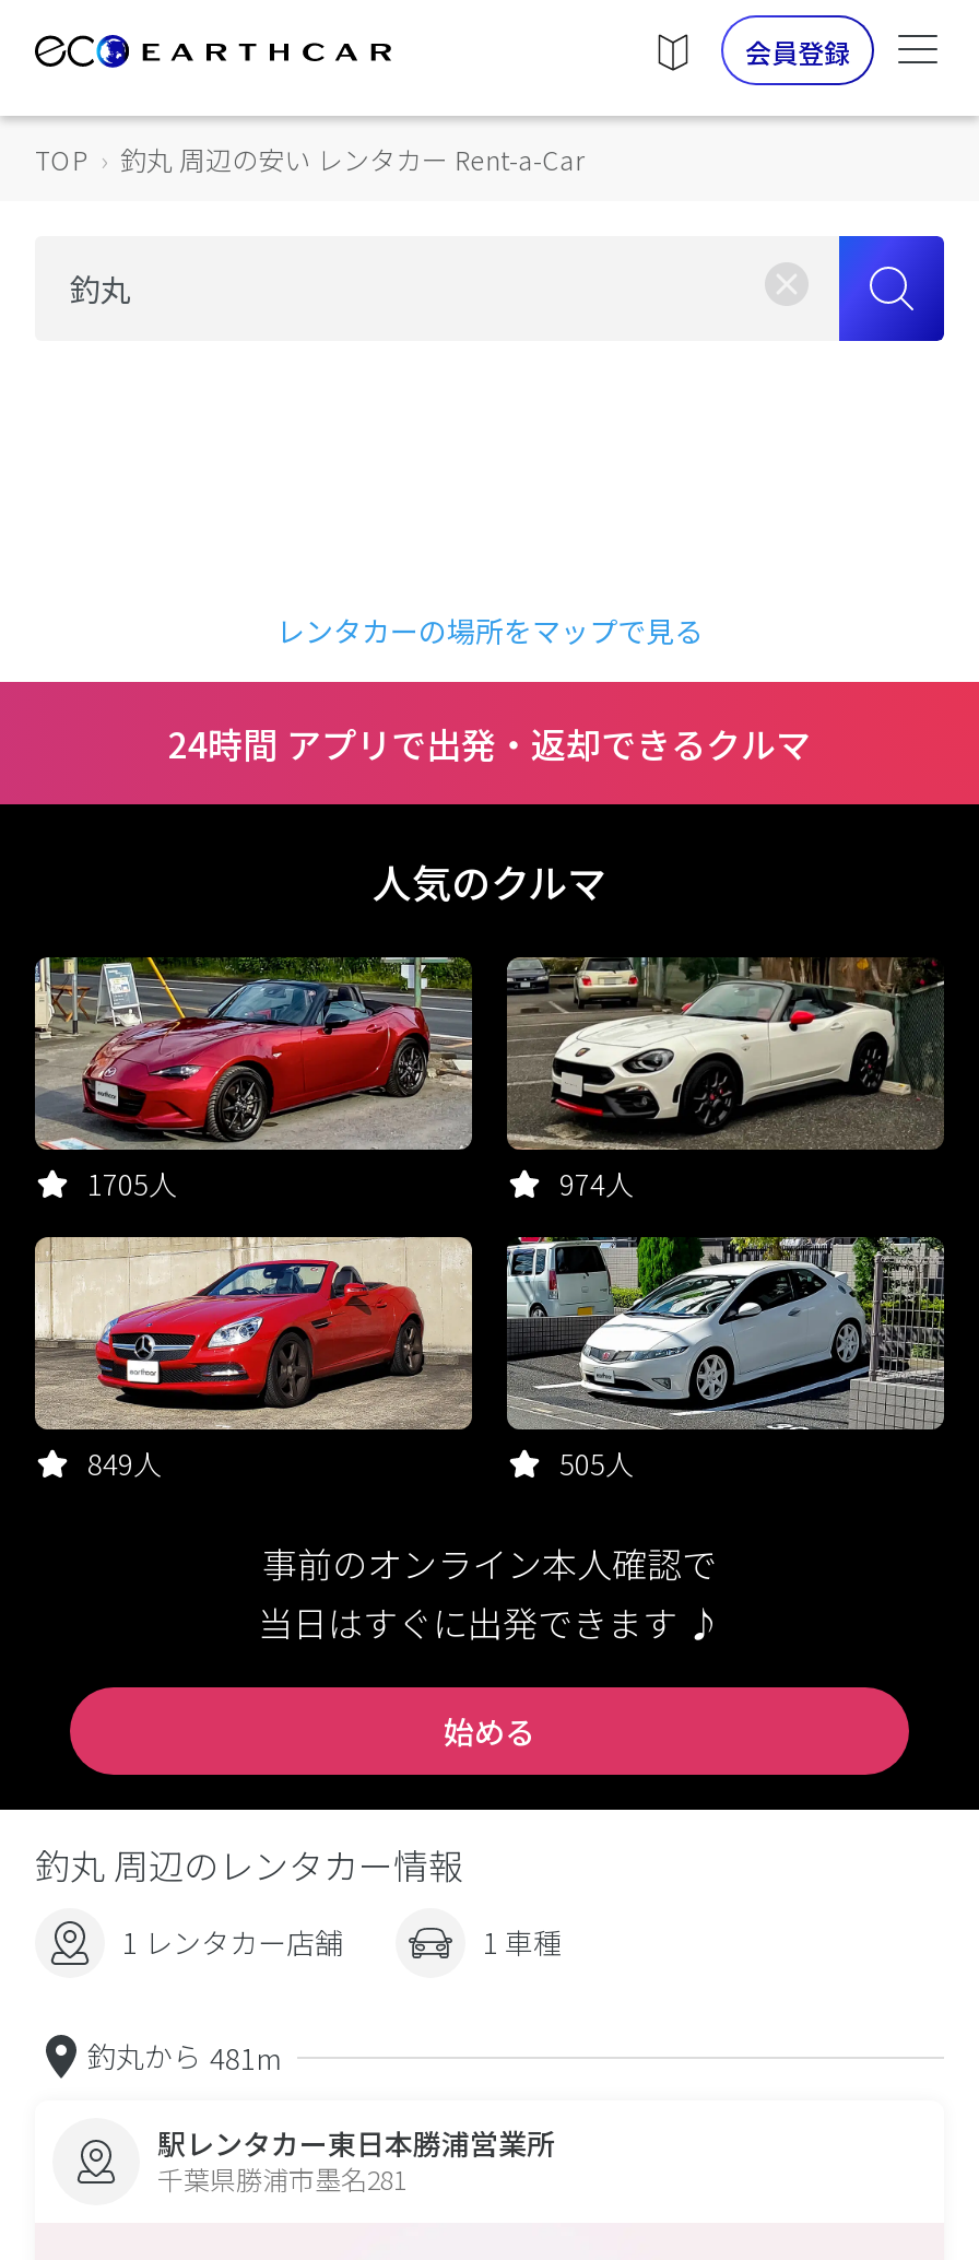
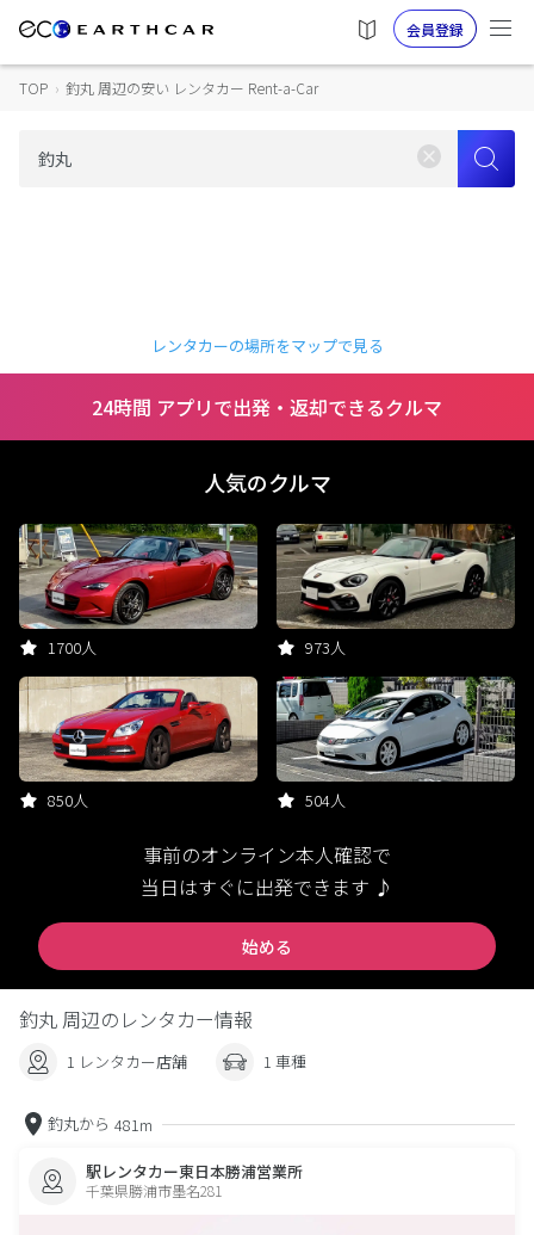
[87,1163,177,1204] 1705人 -> [48,636,97,659] 1700人
[559,1163,634,1204] 974人 -> [305,636,346,659] 973人
[87,1443,162,1484] 849人 -> [48,789,88,811] 850人
[559,1443,634,1484] 505人 -> [305,789,346,811] 504人

